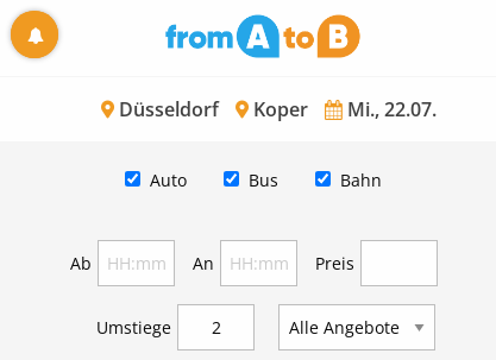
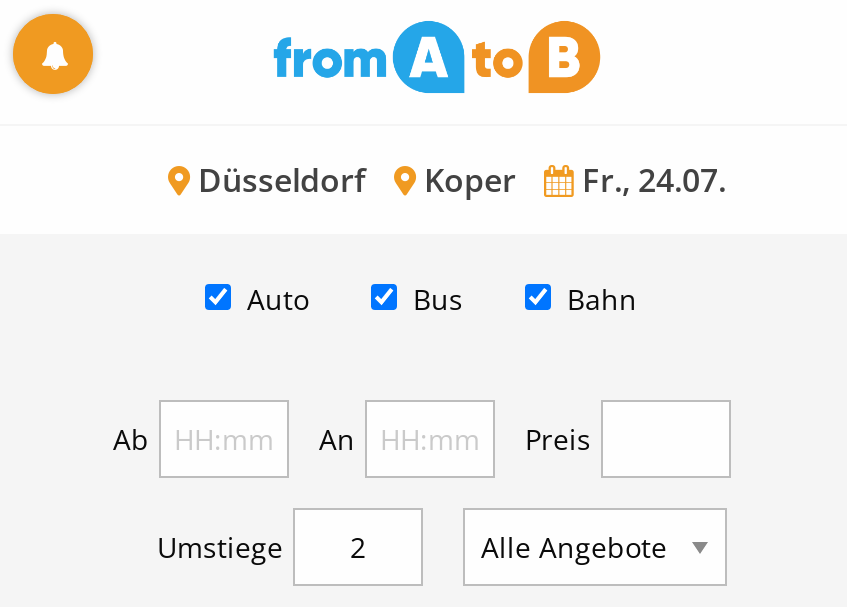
[114,96,437,122] Düsseldorf Koper Mi., 22.07. -> [190,157,726,201] Düsseldorf Koper Fr., 24.07.

